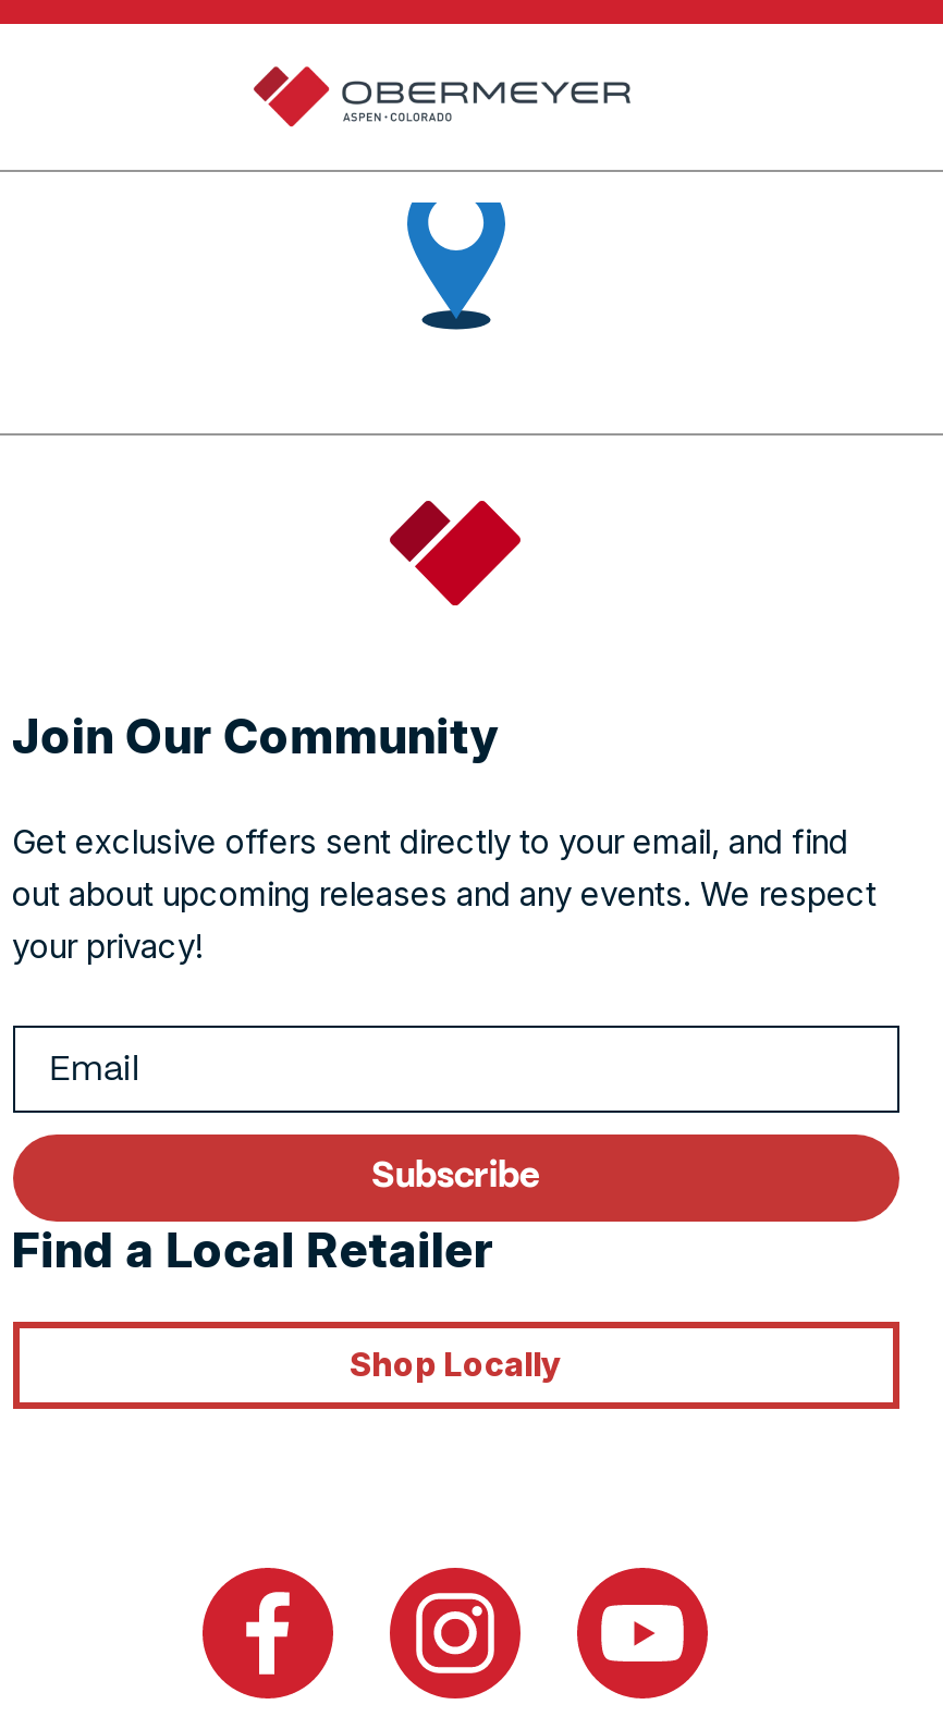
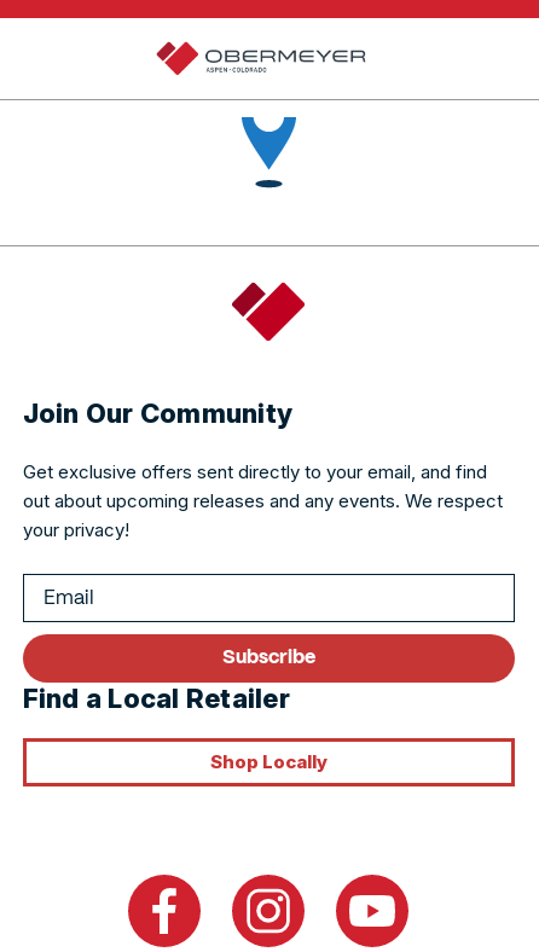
[405,200,507,327] [image] -> [242,117,296,185] [image]

